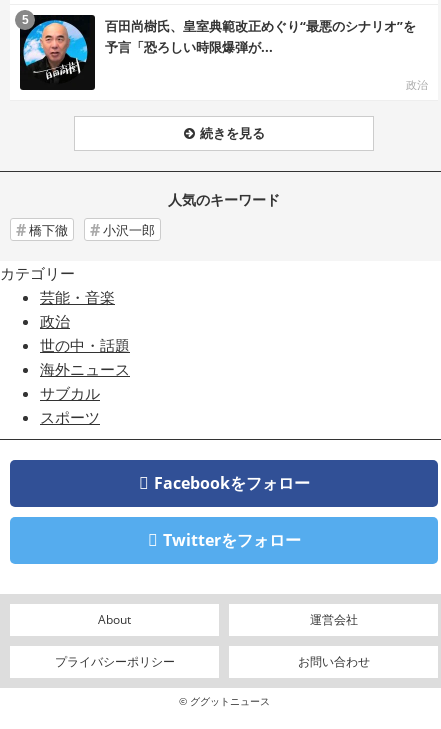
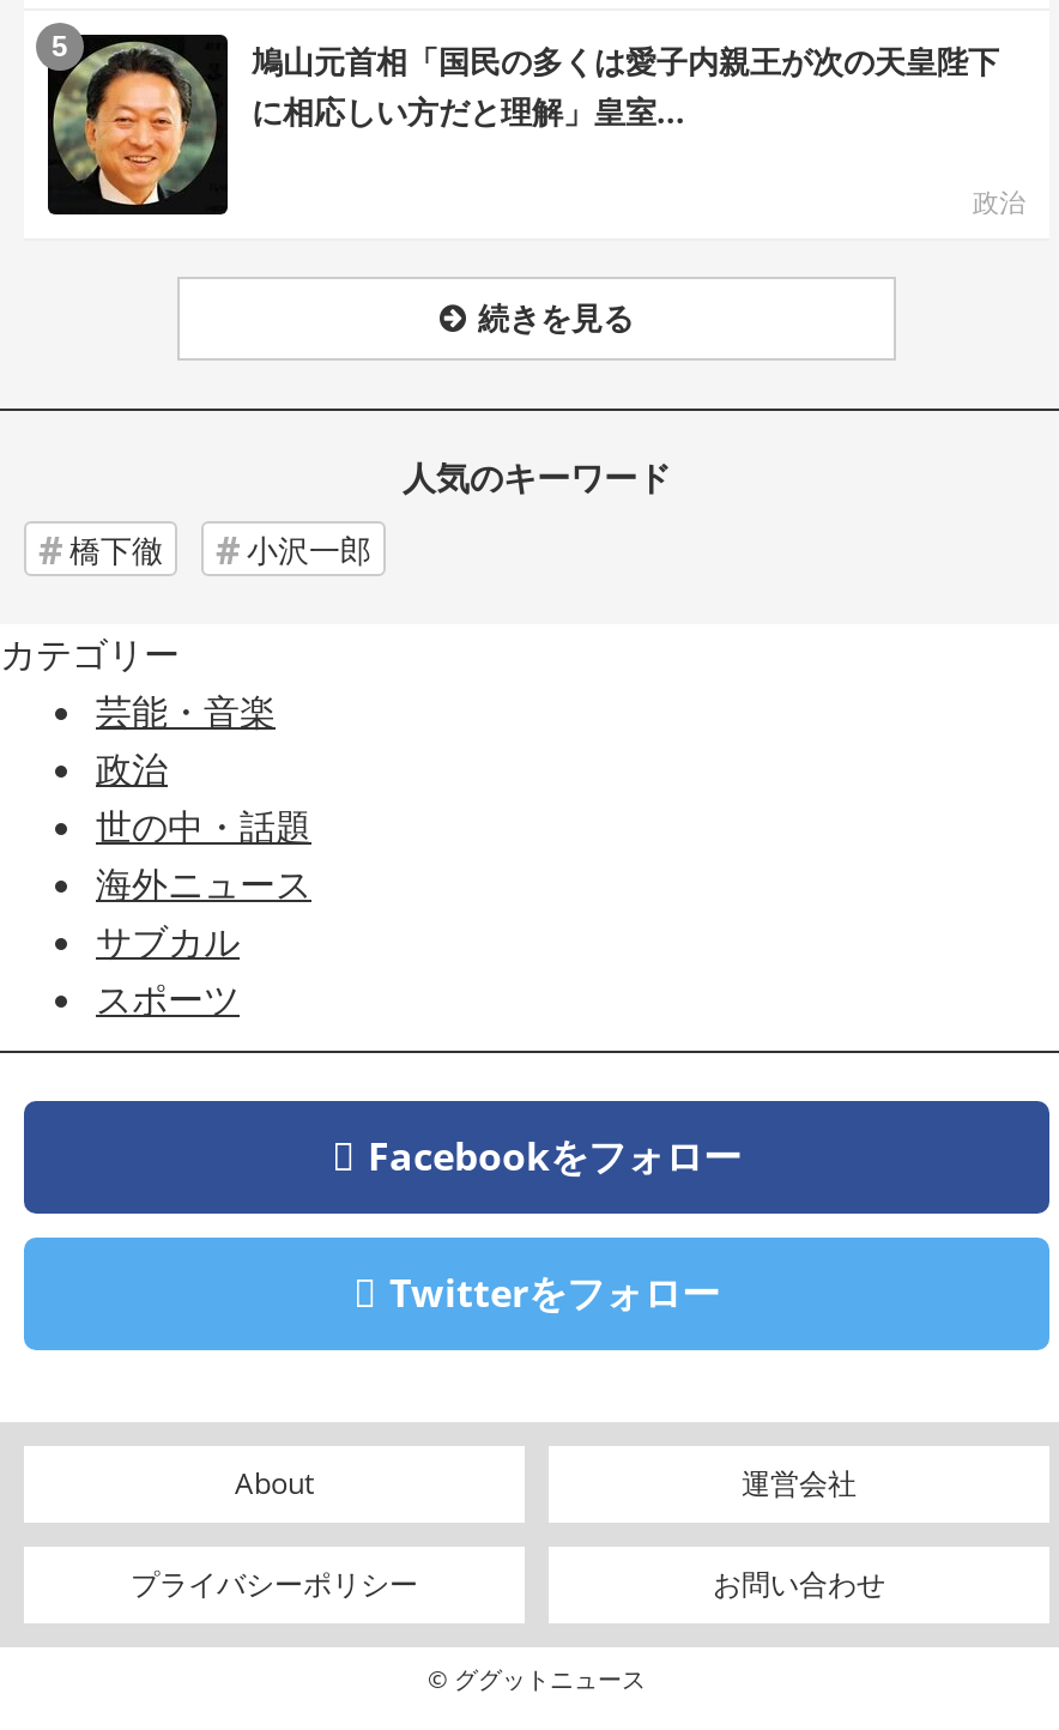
[21,17,416,86] [image] | 百田尚樹氏、皇室典範改正めぐり“最悪のシナリオ”を | 予言「恐ろしい時限爆弾が... -> [50,40,999,207] [image] | 鳩山元首相「国民の多くは愛子内親王が次の天皇陛下 | に相応しい方だと理解」皇室...

